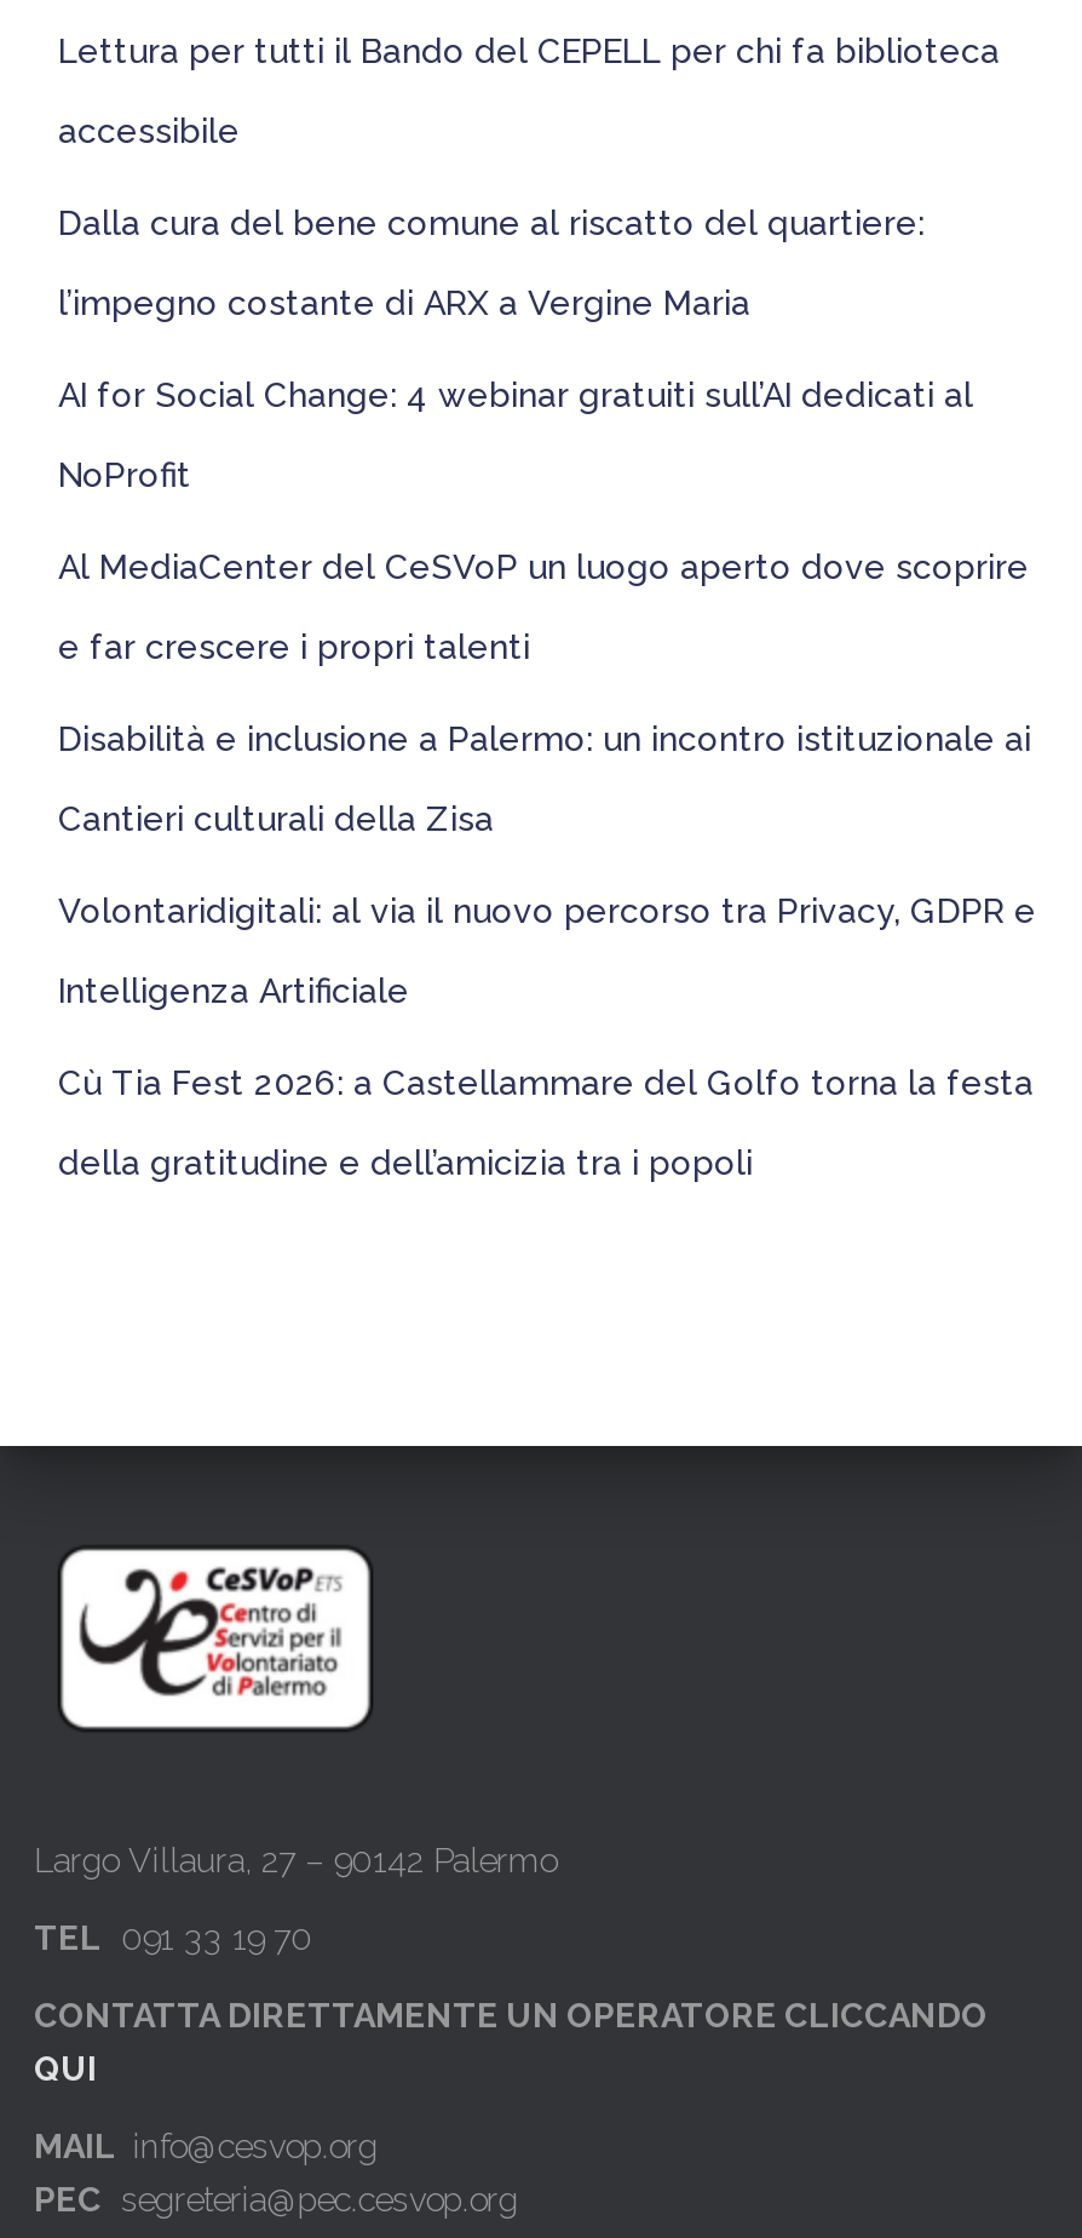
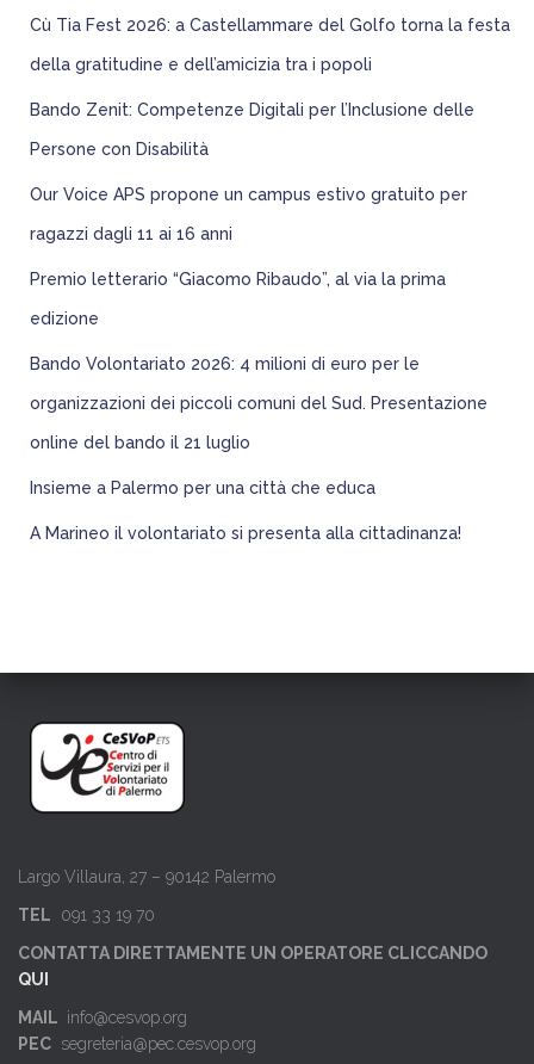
[58,32,1036,1011] Lettura per tutti il Bando del CEPELL per chi fa biblioteca | accessibile | Dalla cura del bene comune al riscatto del quartiere: | l’impegno costante di ARX a Vergine Maria | AI for Social Change: 4 webinar gratuiti sull’AI dedicati al | NoProfit | Al MediaCenter del CeSVoP un luogo aperto dove scoprire | e far crescere i propri talenti | Disabilità e inclusione a Palermo: un incontro istituzionale ai | Cantieri culturali della Zisa | Volontaridigitali: al via il nuovo percorso tra Privacy, GDPR e | Intelligenza Artificiale -> none
none -> [30,101,488,543] Bando Zenit: Competenze Digitali per l’Inclusione delle | Persone con Disabilità | Our Voice APS propone un campus estivo gratuito per | ragazzi dagli 11 ai 16 anni | Premio letterario “Giacomo Ribaudo”, al via la prima | edizione | Bando Volontariato 2026: 4 milioni di euro per le | organizzazioni dei piccoli comuni del Sud. Presentazione | online del bando il 21 luglio | Insieme a Palermo per una città che educa | A Marineo il volontariato si presenta alla cittadinanza!
moved [58,1064,1034,1183] -> [30,16,510,74]: Cù Tia Fest 2026: a Castellammare del Golfo torna la festa | della gratitudine e dell’amicizia tra i popoli

